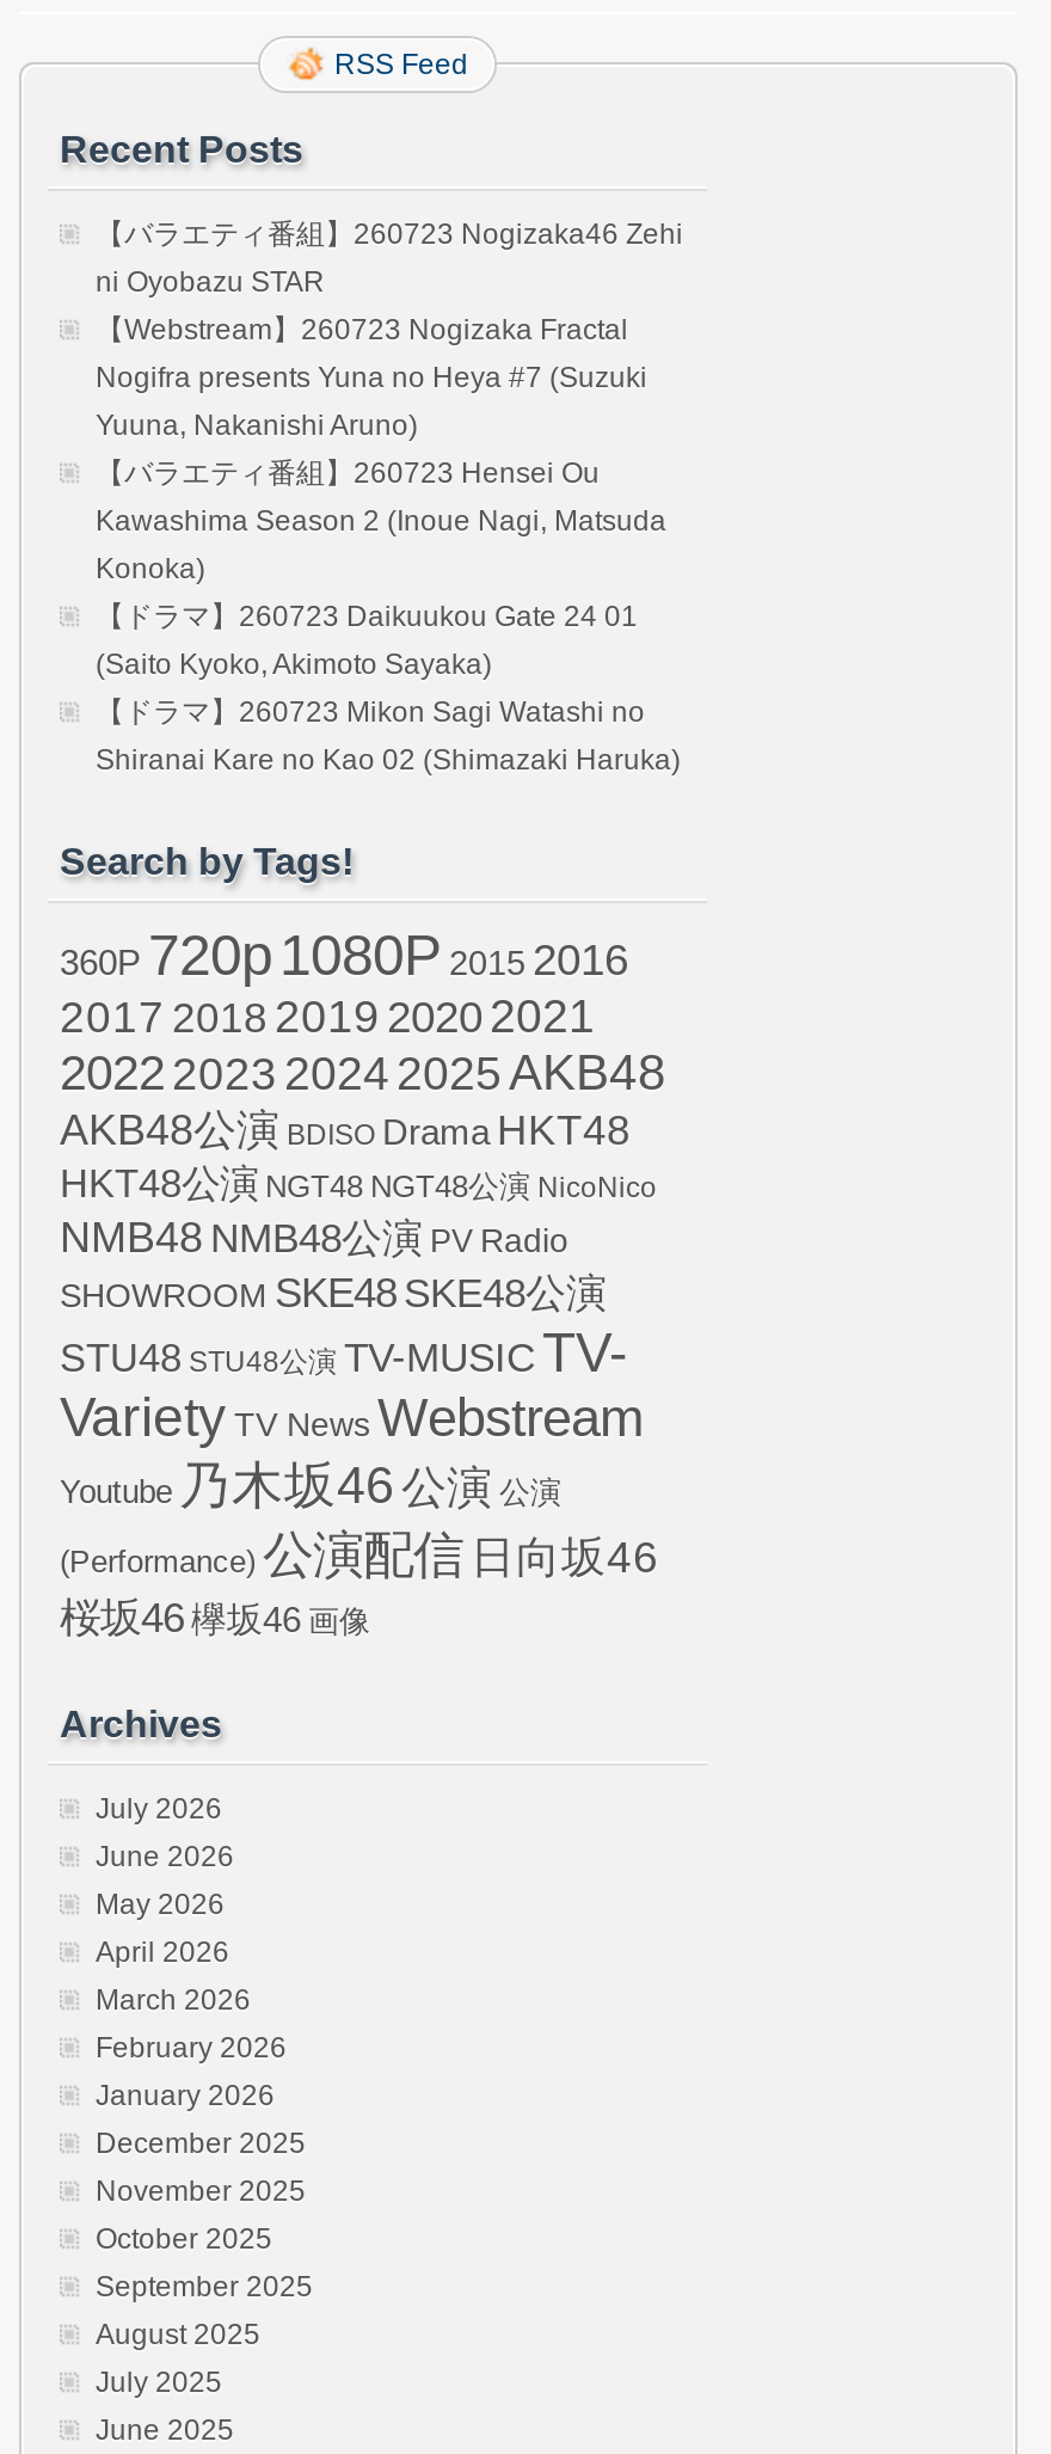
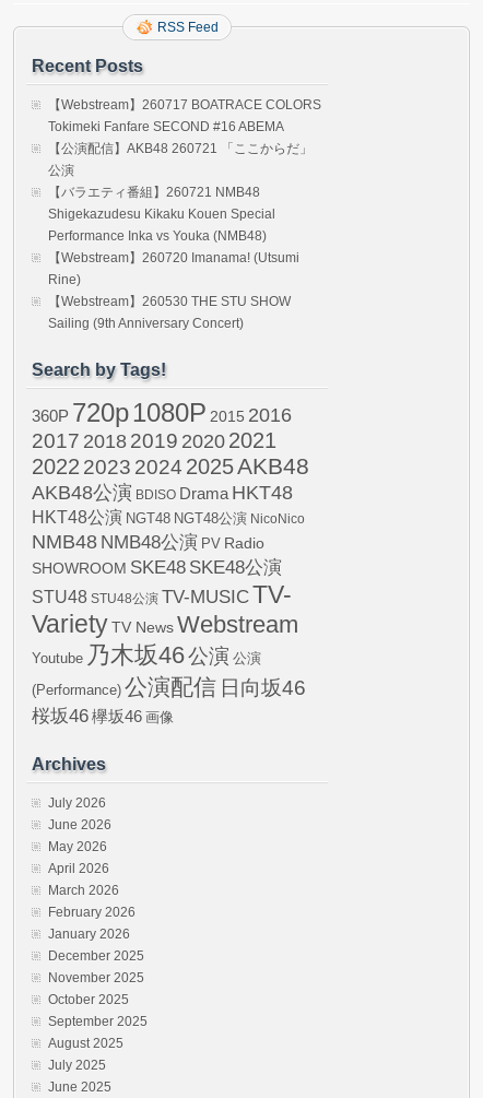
[96,216,683,776] 【バラエティ番組】260723 Nogizaka46 Zehi | ni Oyobazu STAR | 【Webstream】260723 Nogizaka Fractal | Nogifra presents Yuna no Heya #7 (Suzuki | Yuuna, Nakanishi Aruno) | 【バラエティ番組】260723 Hensei Ou | Kawashima Season 2 (Inoue Nagi, Matsuda | Konoka) | 【ドラマ】260723 Daikuukou Gate 24 01 | (Saito Kyoko, Akimoto Sayaka) | 【ドラマ】260723 Mikon Sagi Watashi no | Shiranai Kare no Kao 02 (Shimazaki Haruka) -> [48,97,321,331] 【Webstream】260717 BOATRACE COLORS | Tokimeki Fanfare SECOND #16 ABEMA | 【公演配信】AKB48 260721 「ここからだ」 | 公演 | 【バラエティ番組】260721 NMB48 | Shigekazudesu Kikaku Kouen Special | Performance Inka vs Youka (NMB48) | 【Webstream】260720 Imanama! (Utsumi | Rine) | 【Webstream】260530 THE STU SHOW | Sailing (9th Anniversary Concert)

